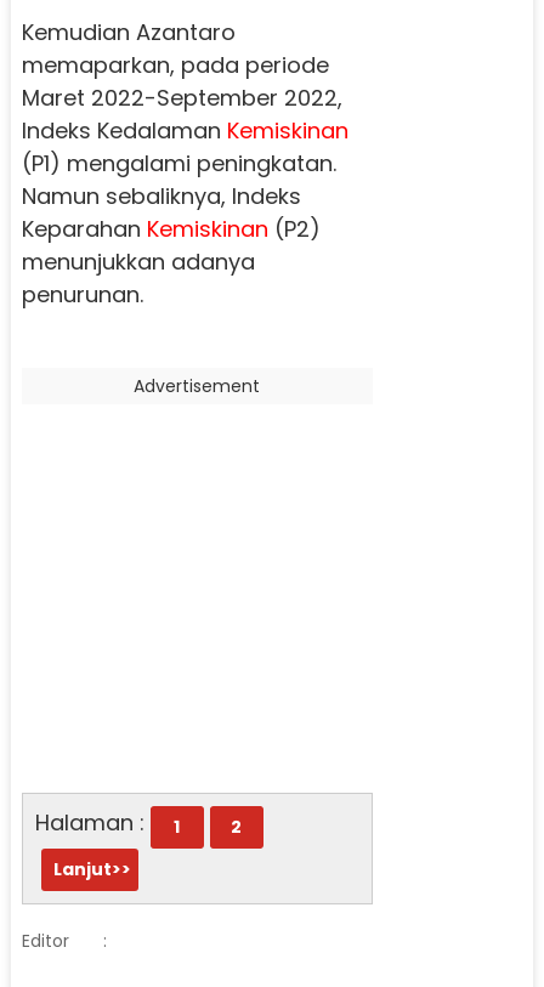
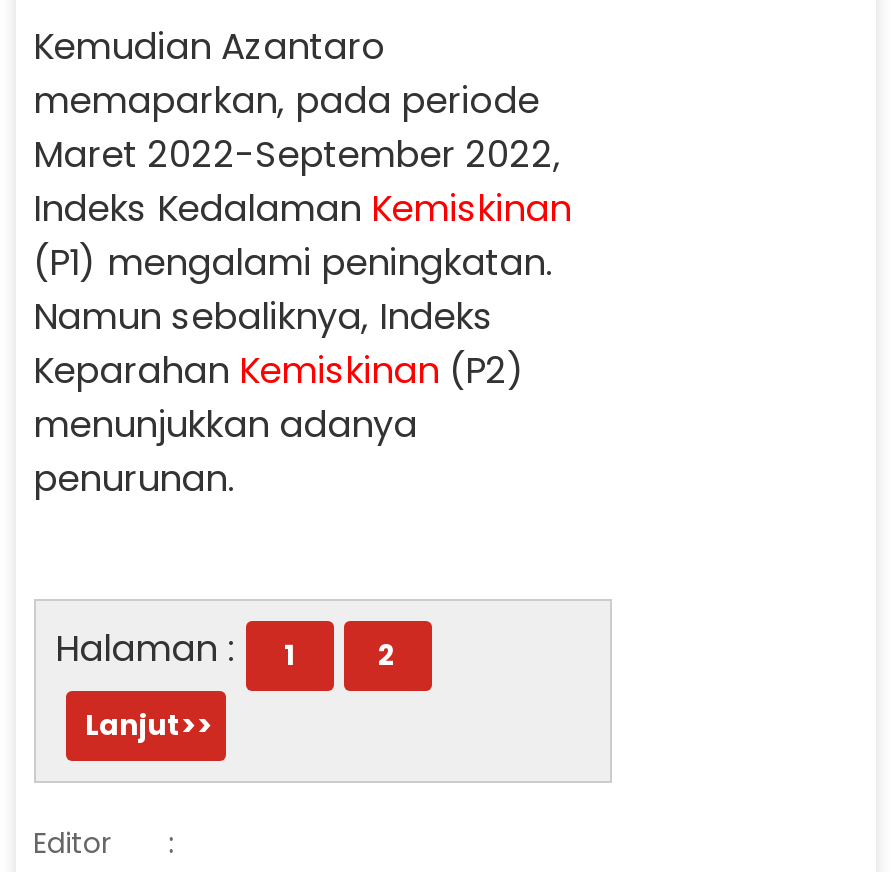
[134,374,260,398] Advertisement -> none

